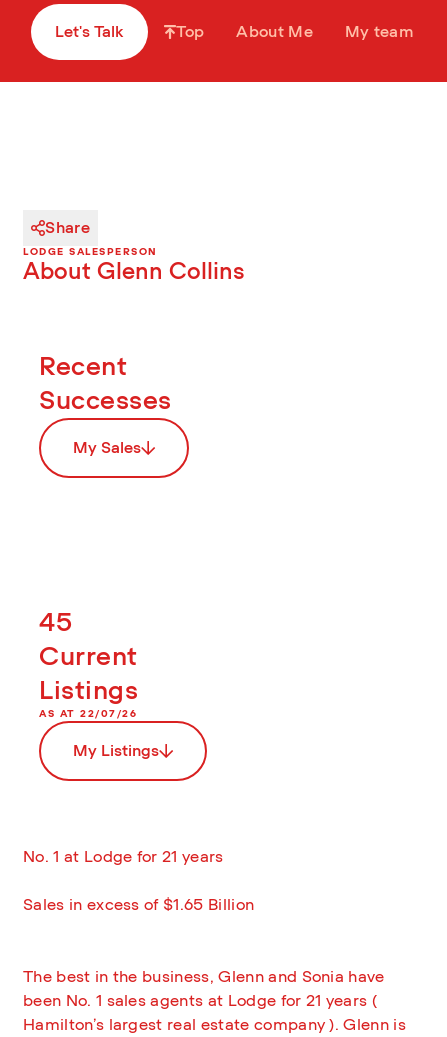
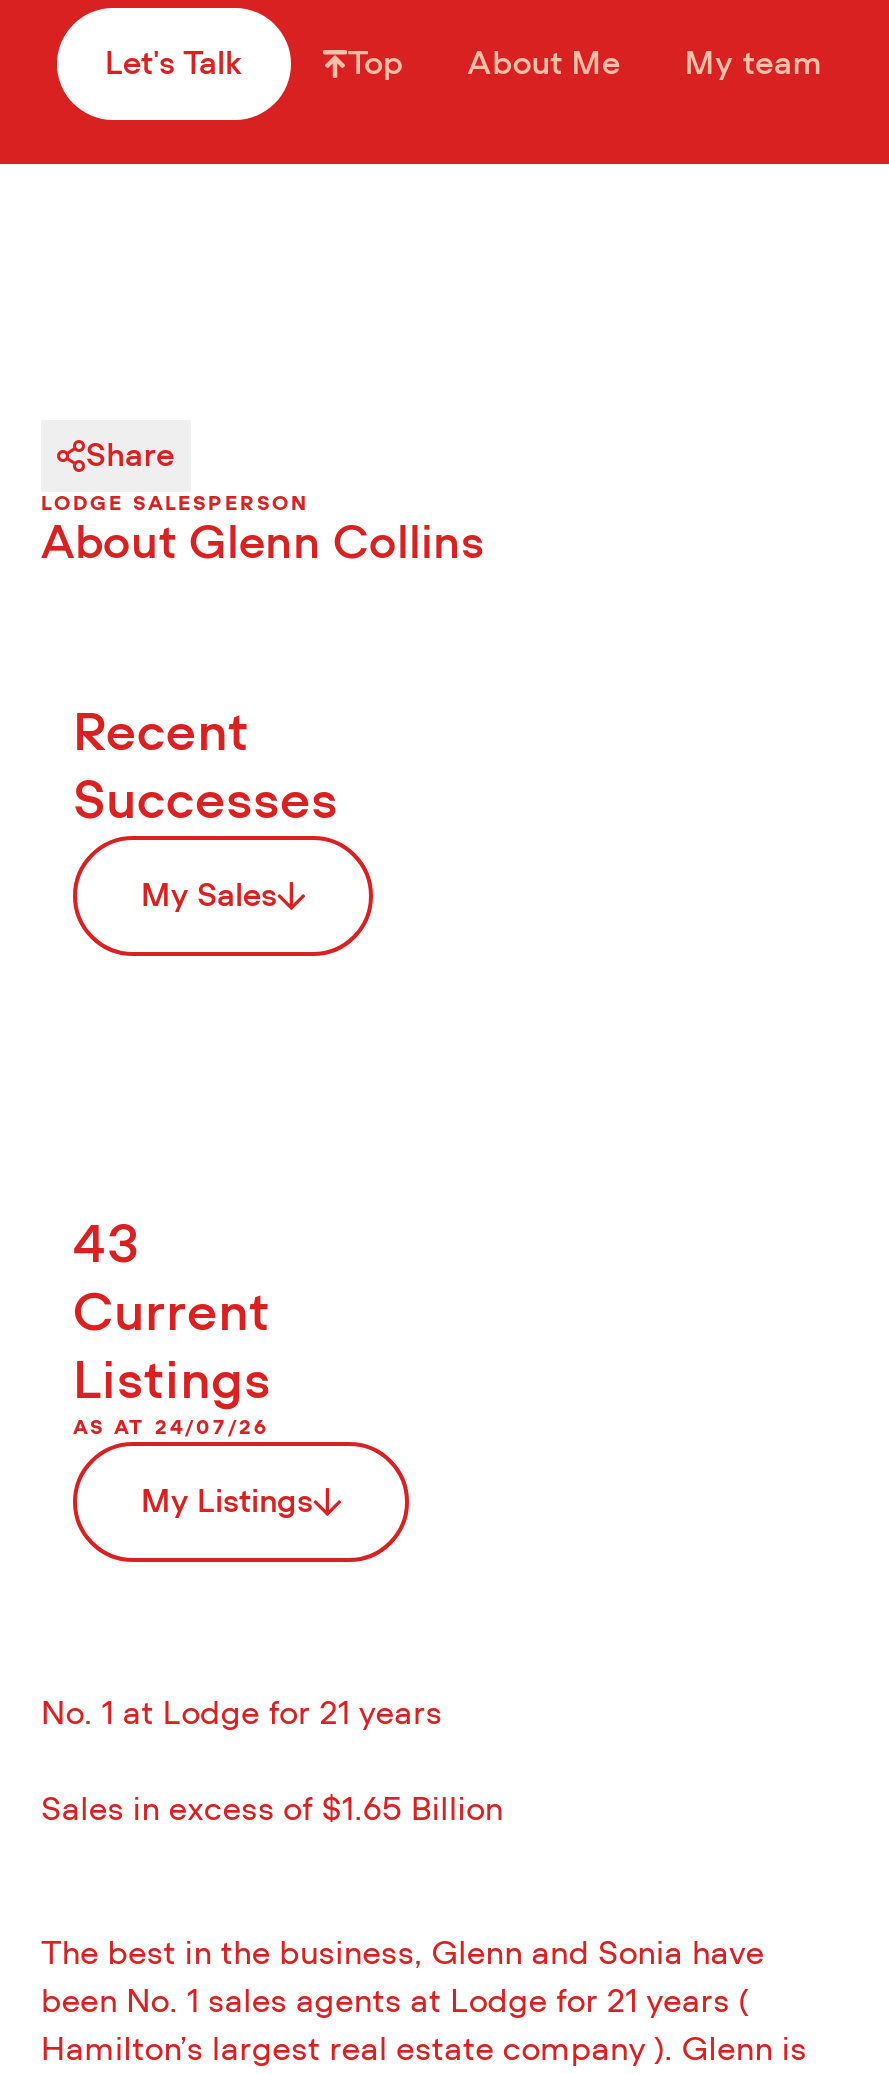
[39,610,72,636] 45 -> [73,1220,139,1272] 43
[39,709,137,719] AS AT 22/07/26 -> [73,1418,269,1438] AS AT 24/07/26

